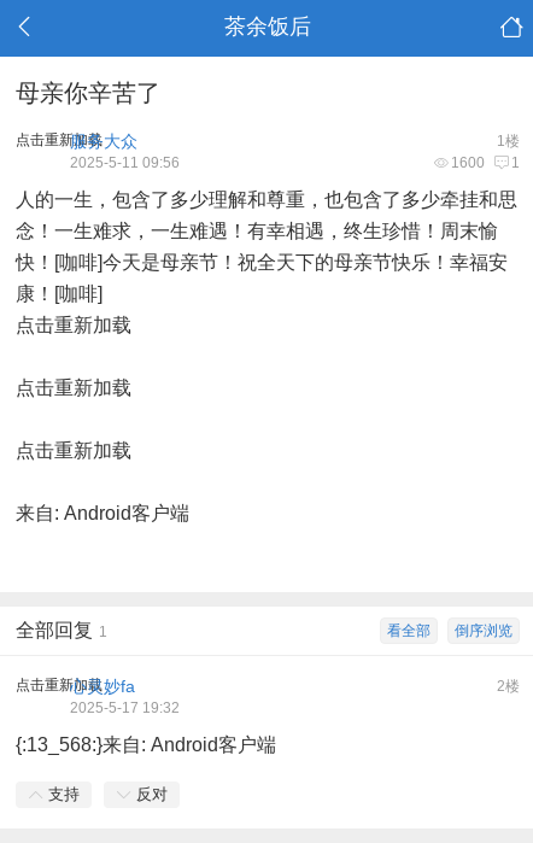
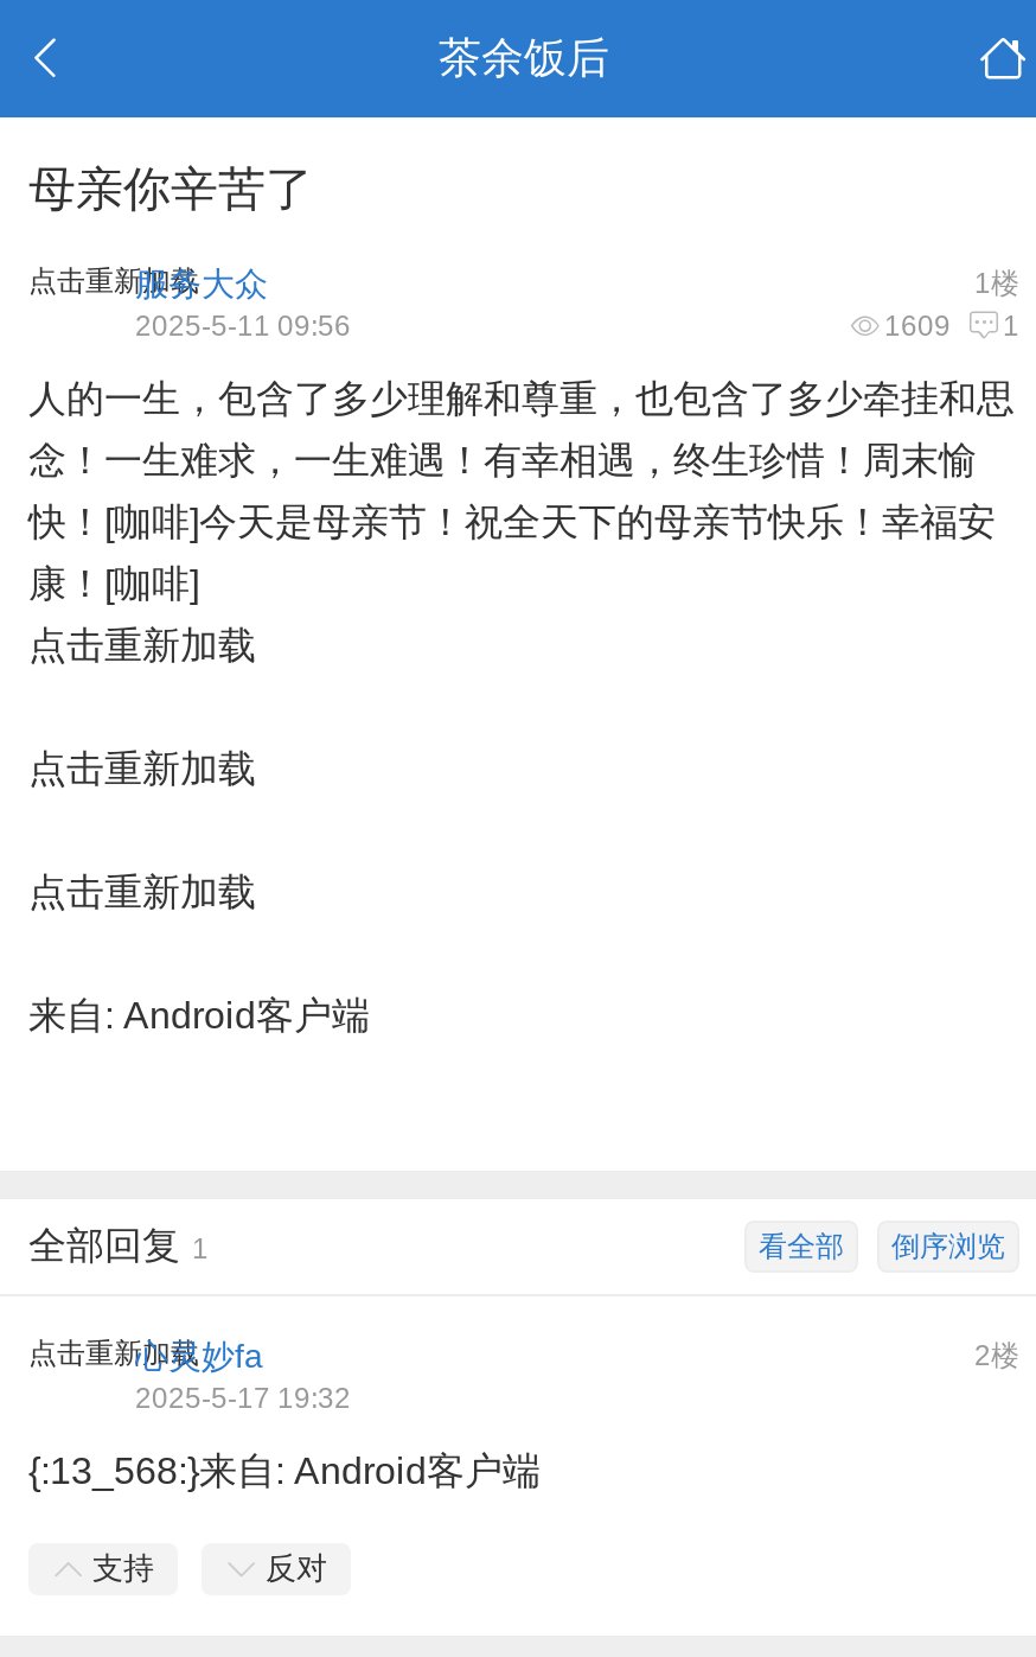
[451,154,520,171] 1600 1 -> [884,310,1019,343] 1609 1

